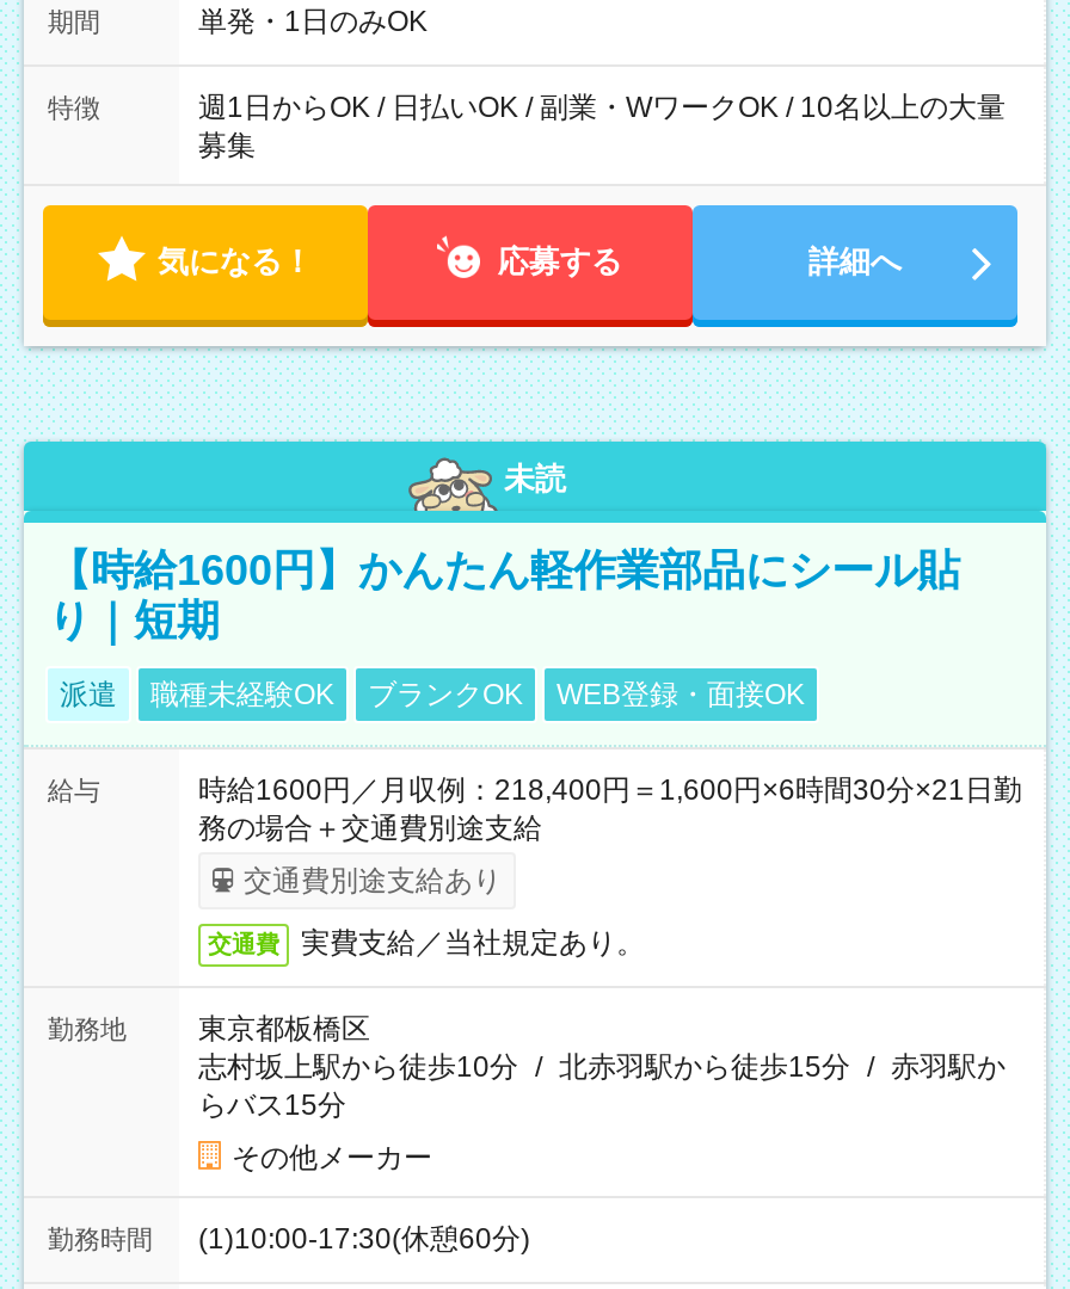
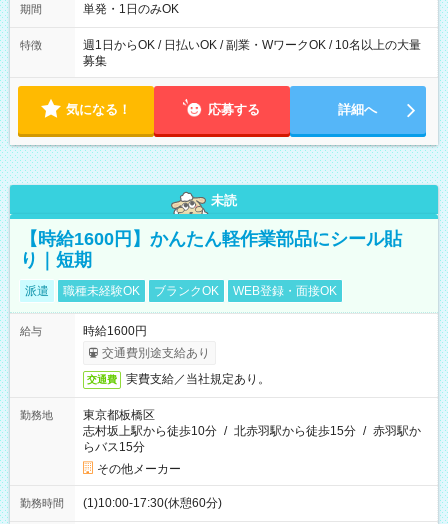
[198,773,1022,845] 時給1600円／月収例：218,400円＝1,600円×6時間30分×21日勤 | 務の場合＋交通費別途支給 -> [83,324,147,338] 時給1600円

